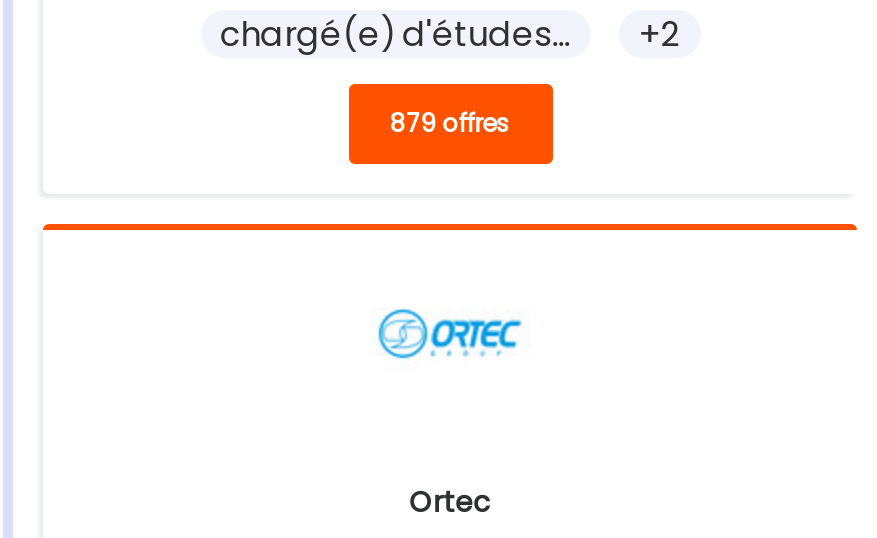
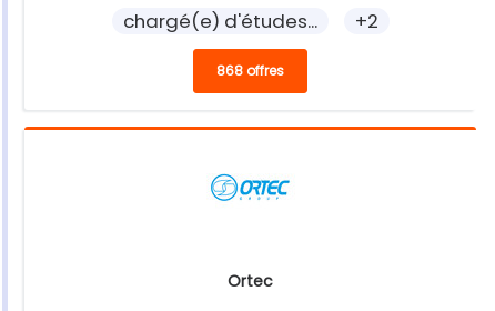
[390,106,510,140] 879 offres -> [217,61,284,80] 868 offres

